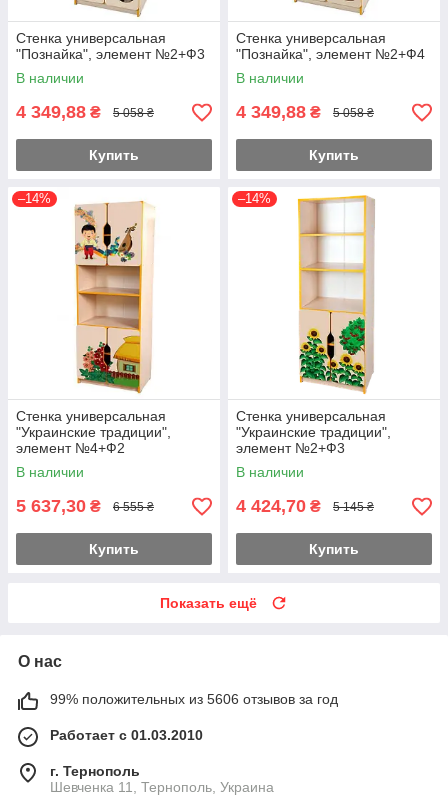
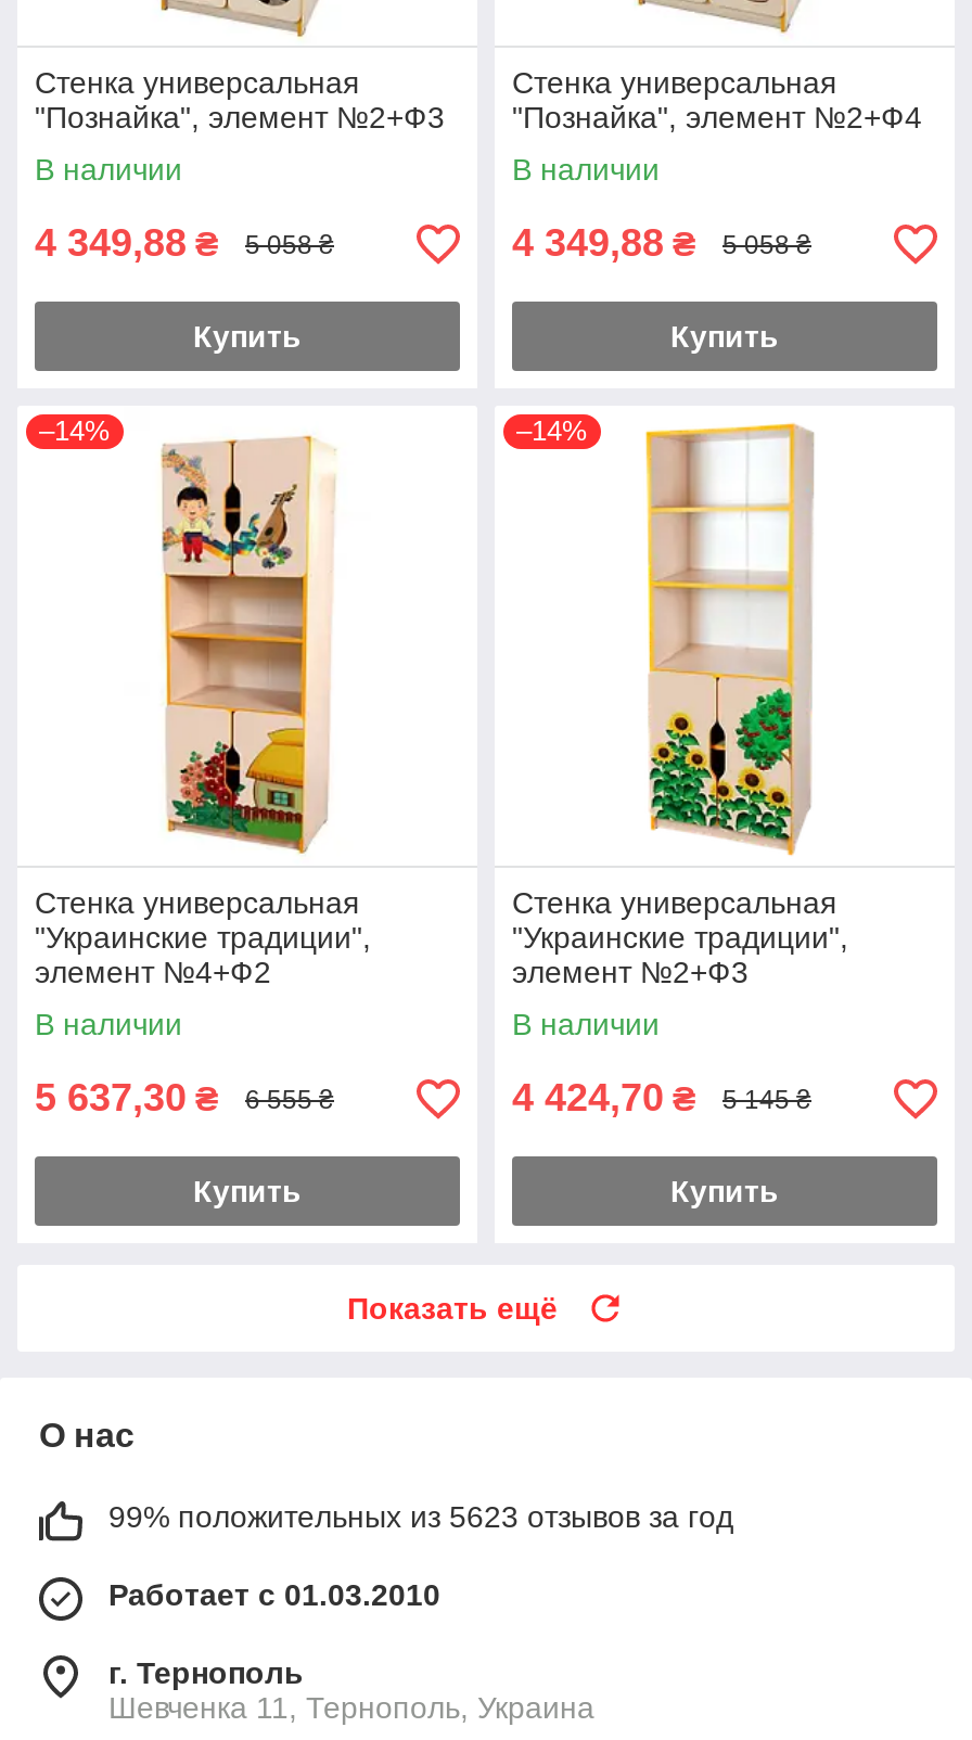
[50,691,338,707] 99% положительных из 5606 отзывов за год -> [108,1500,733,1535] 99% положительных из 5623 отзывов за год

